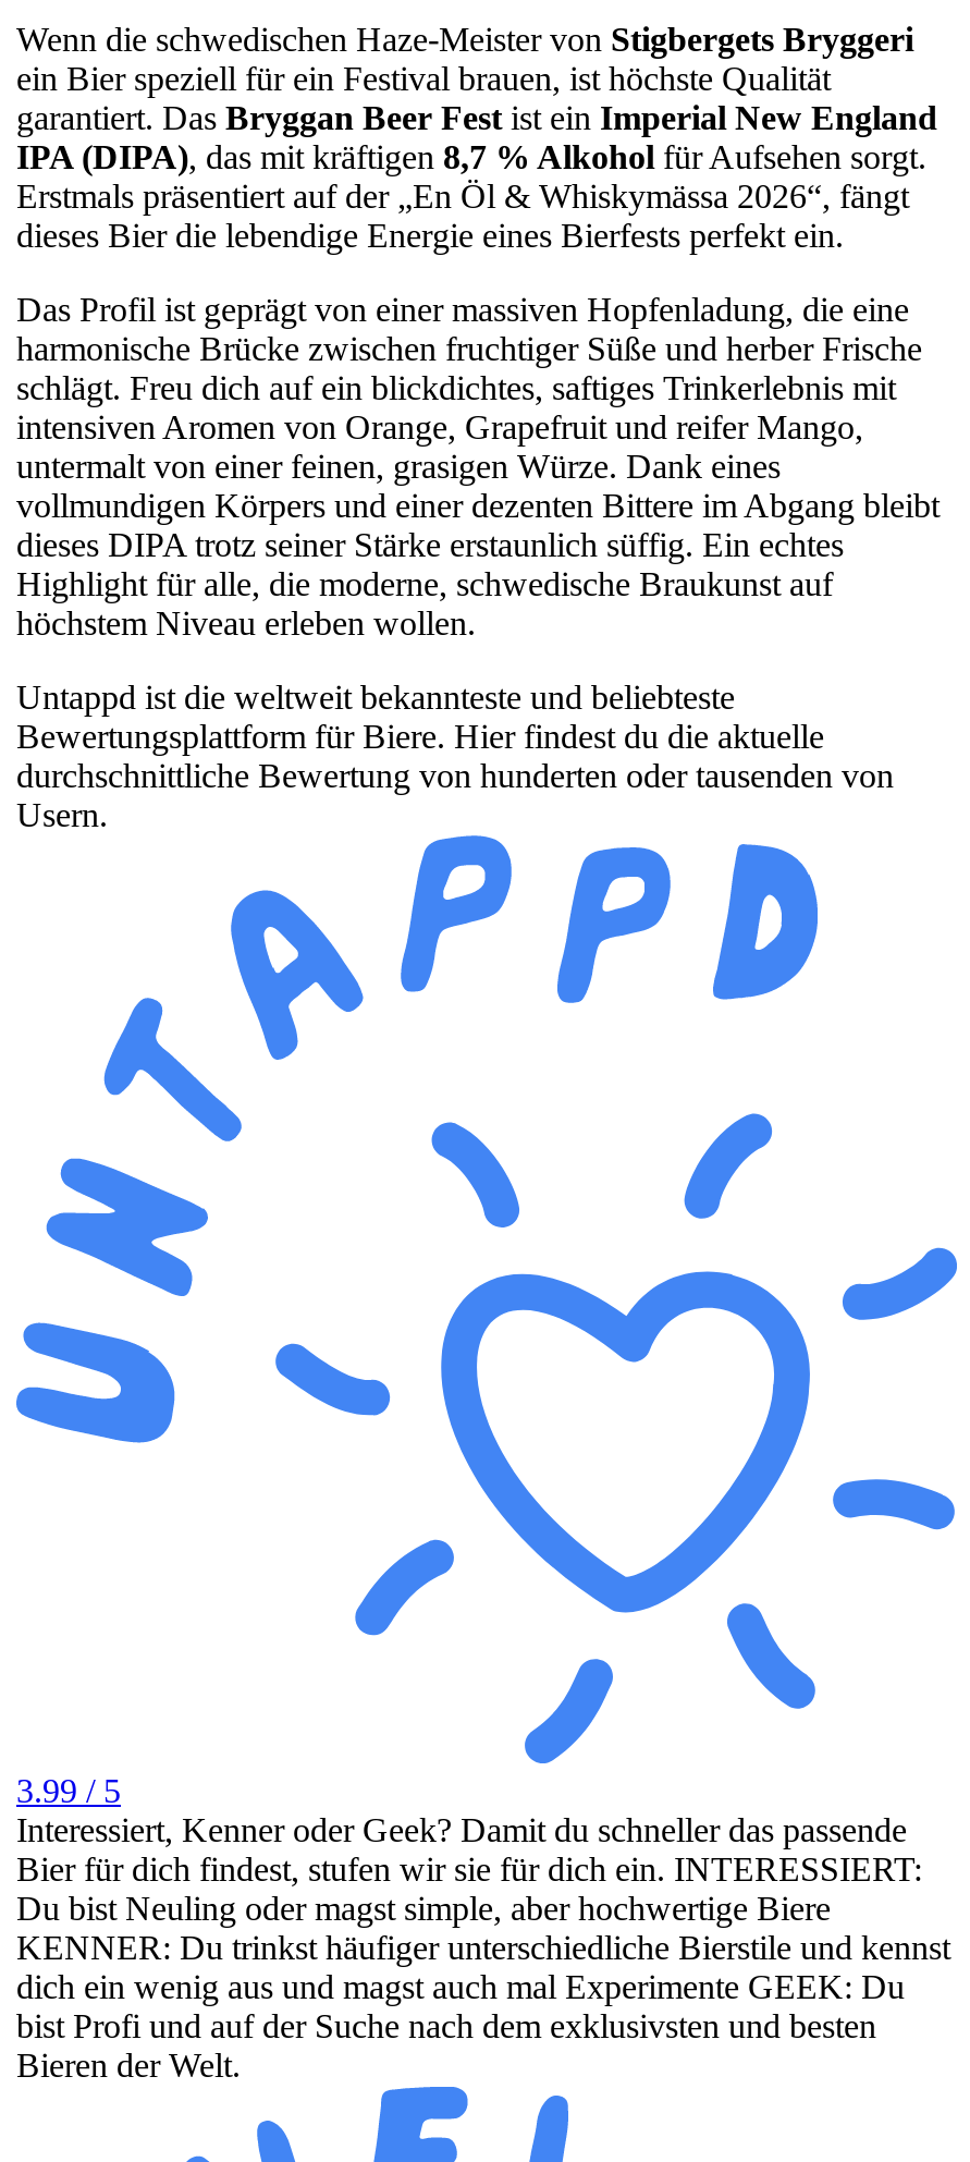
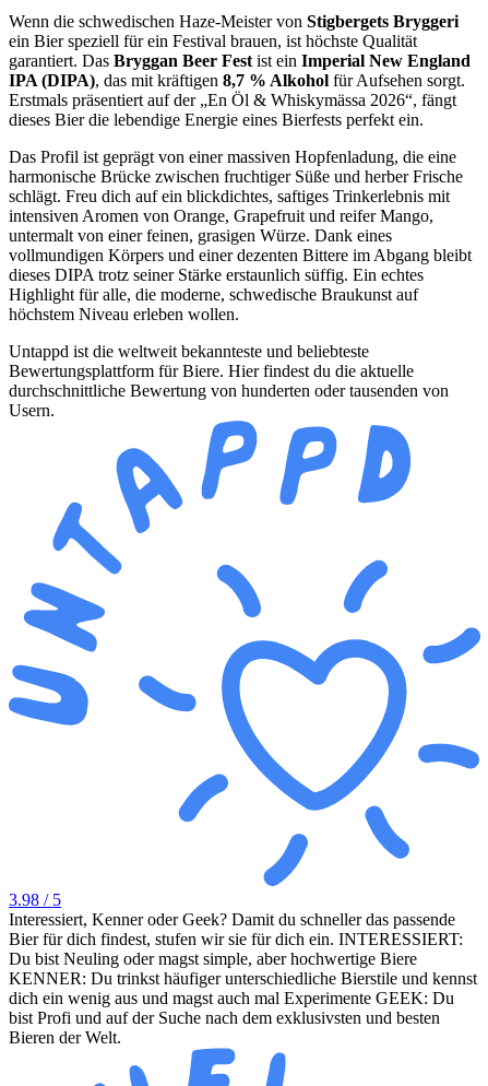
[16,1772,121,1809] 3.99 / 5 -> [9,890,61,909] 3.98 / 5

